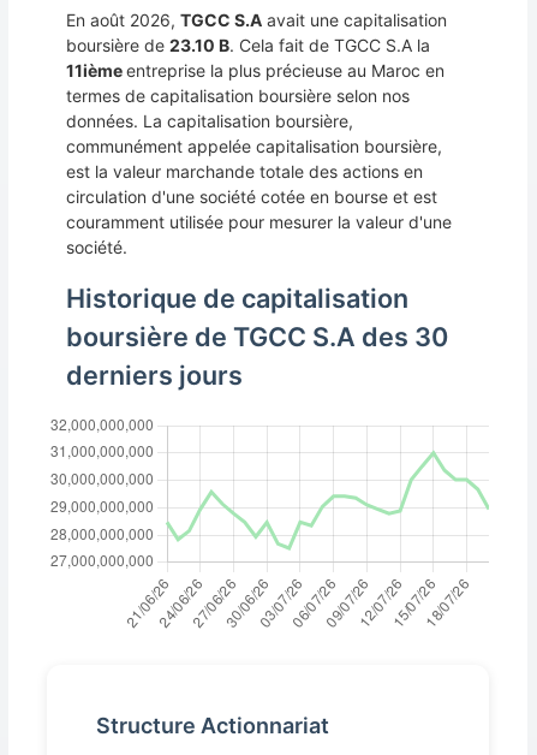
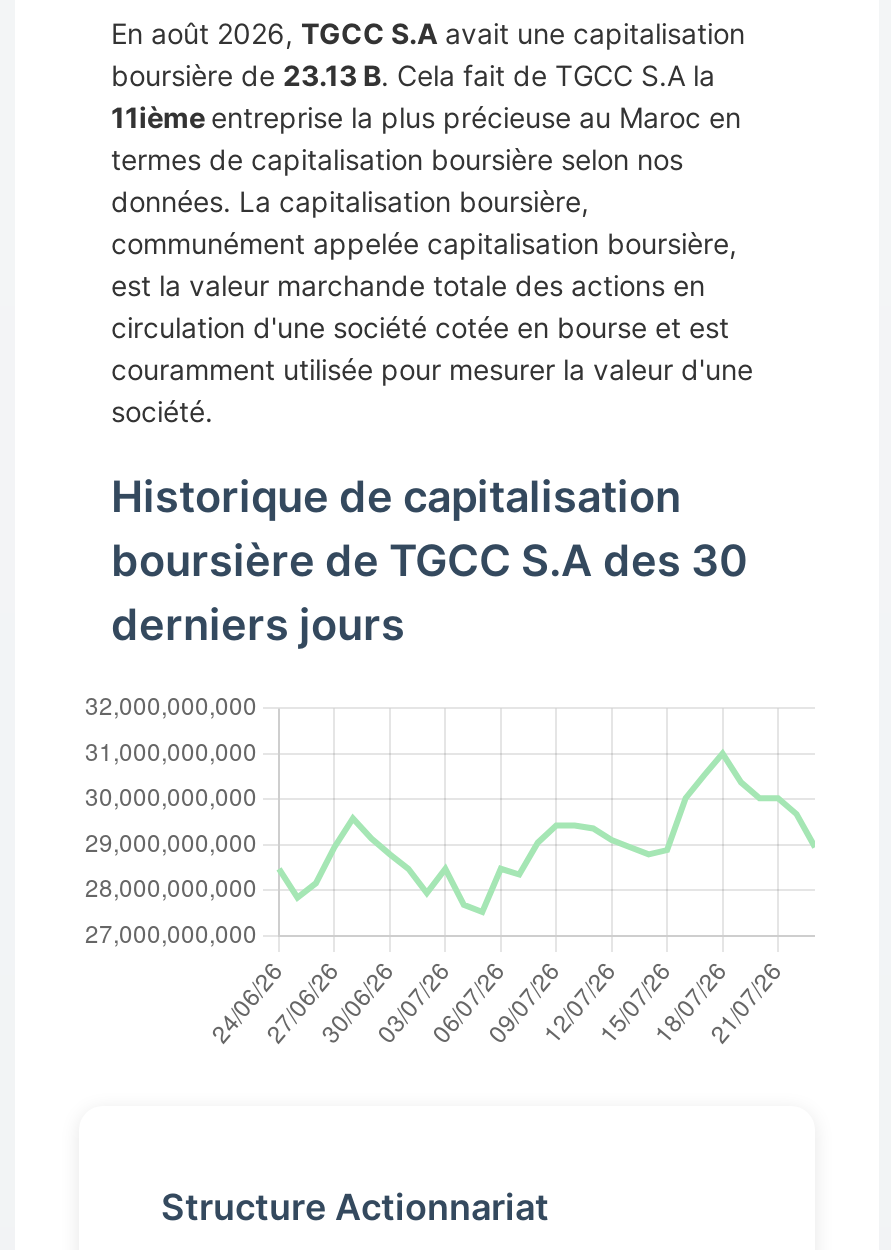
[66,35,430,55] boursière de 23.10 B. Cela fait de TGCC S.A la -> [111,58,715,92] boursière de 23.13 B. Cela fait de TGCC S.A la

